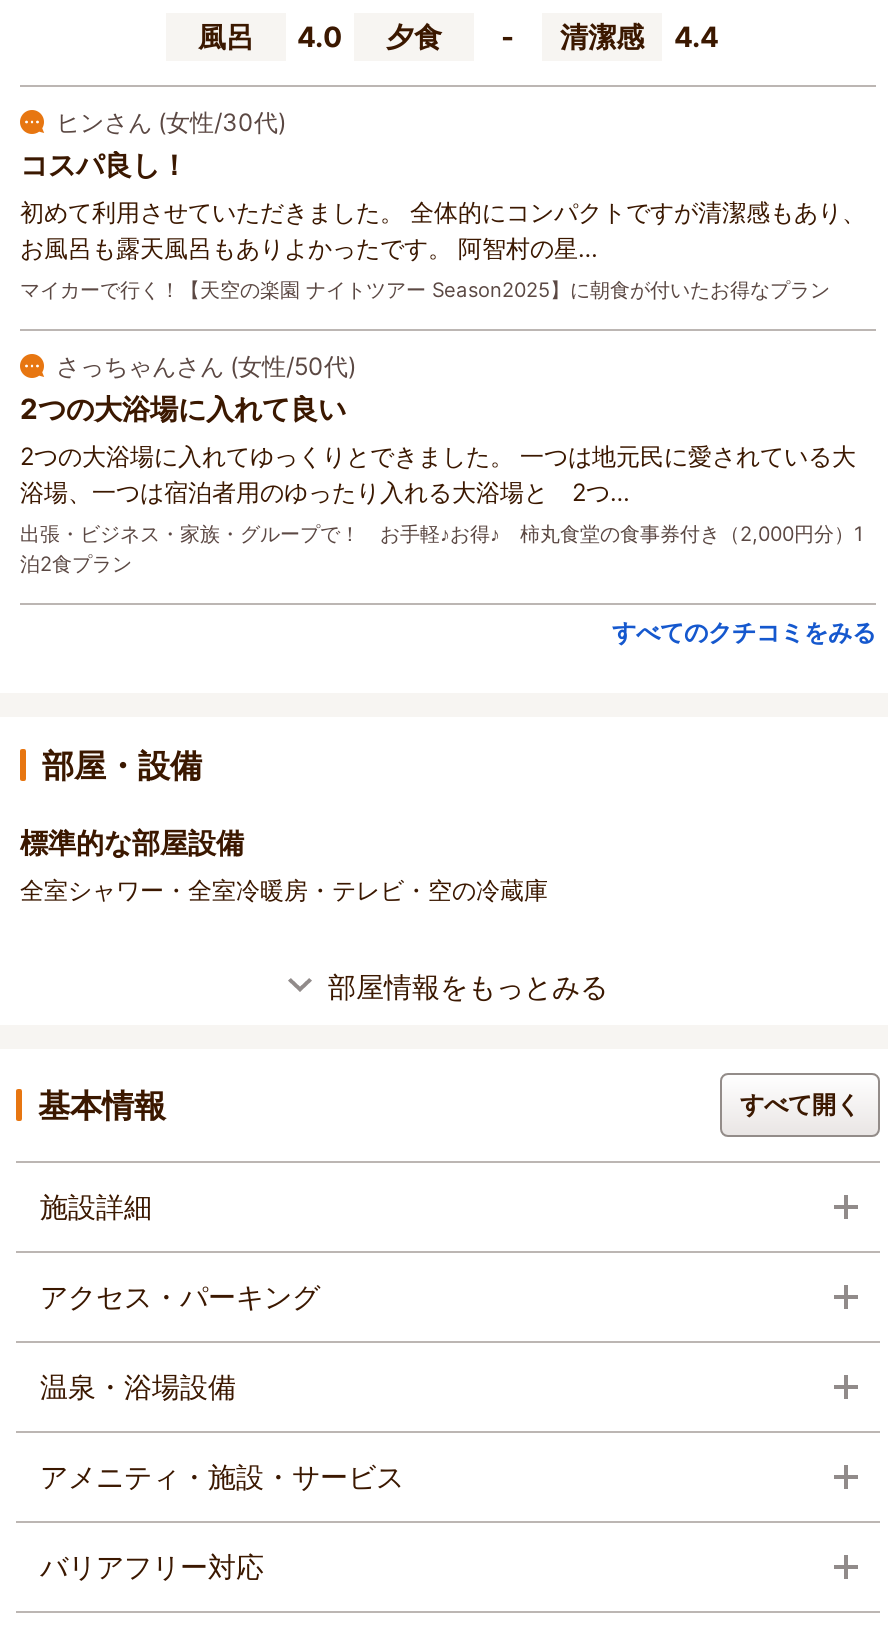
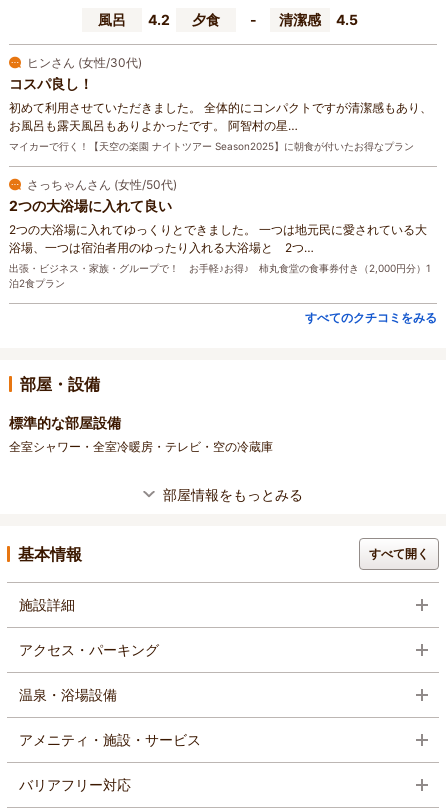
[297,18,343,52] 4.0 -> [148,11,170,28] 4.2
[674,18,718,52] 4.4 -> [336,11,358,28] 4.5

